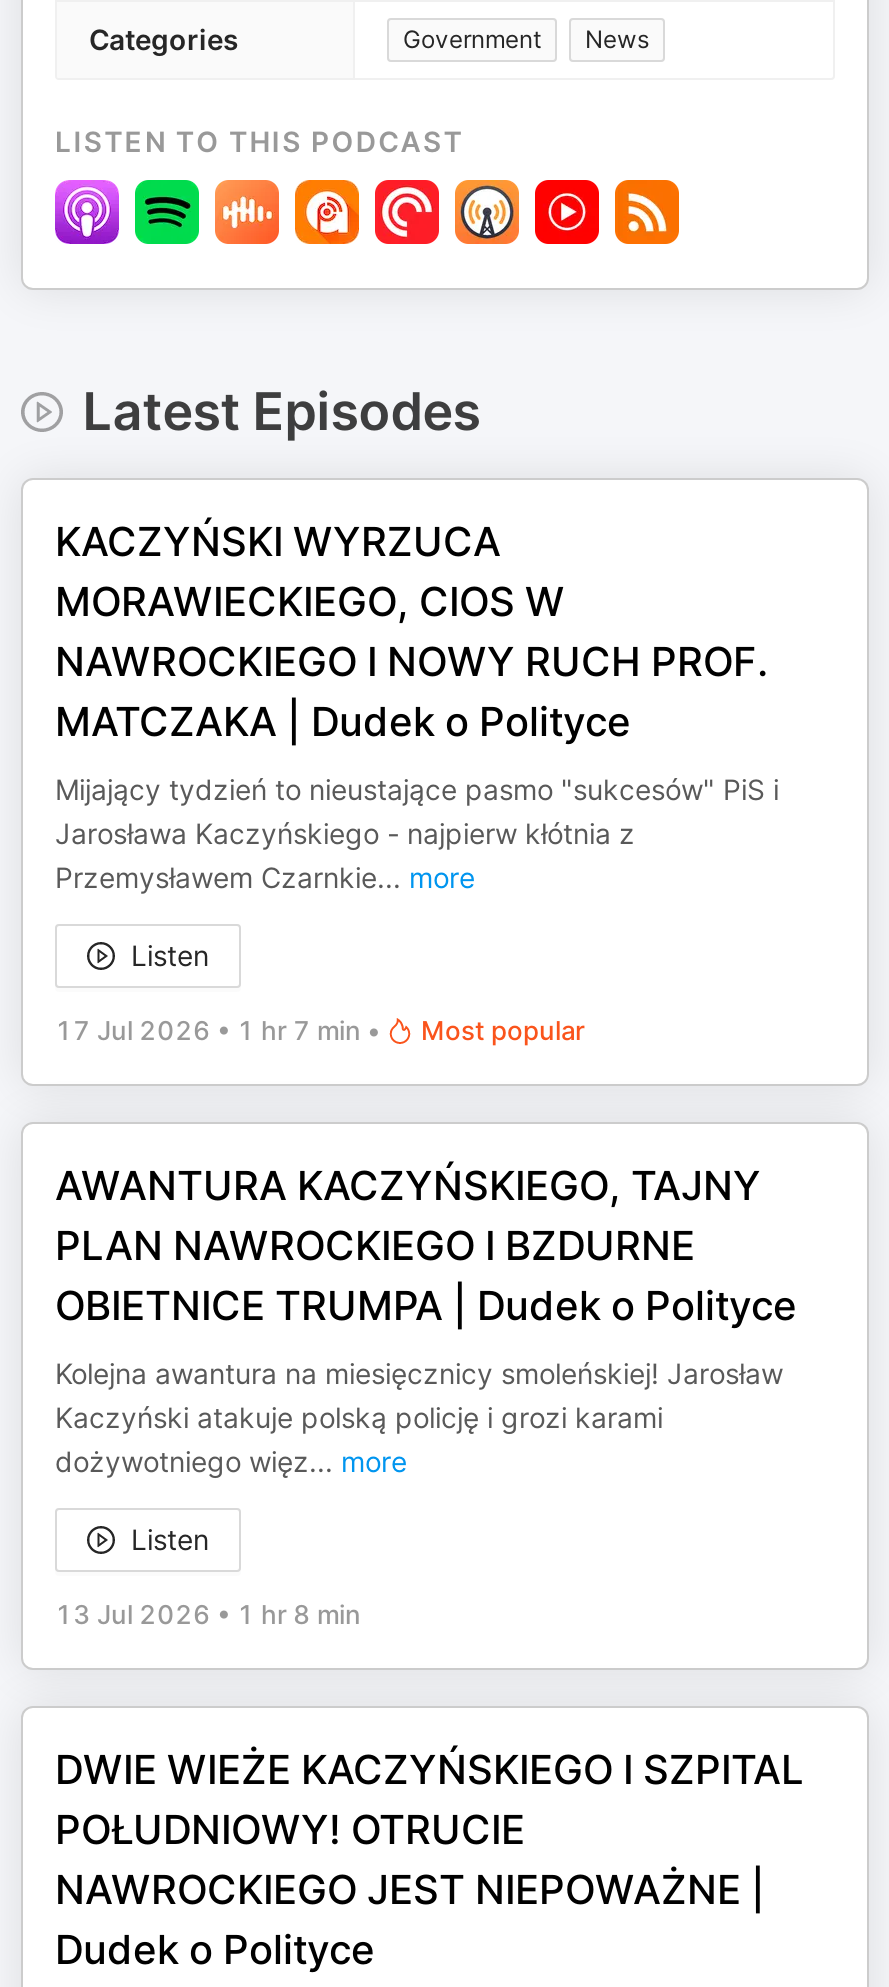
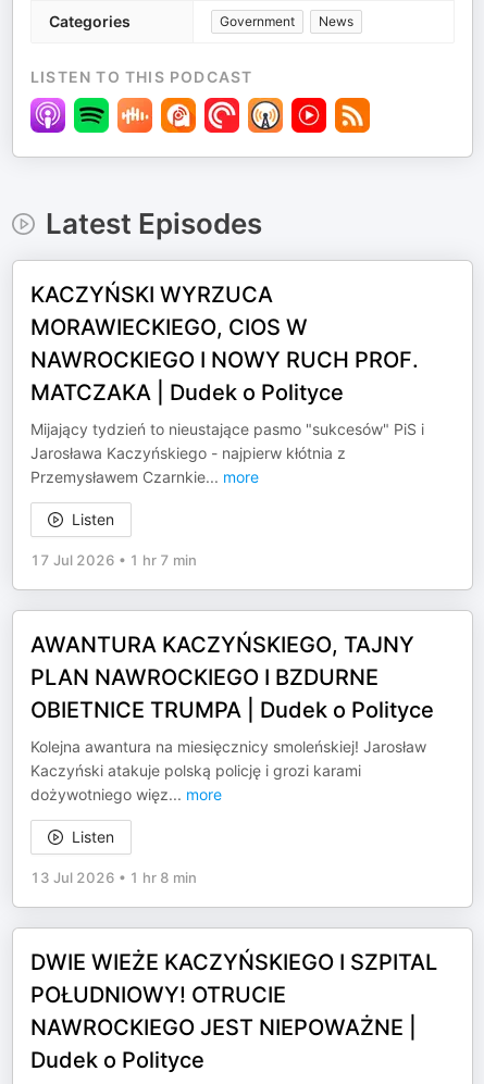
[55,1014,585,1046] 17 Jul 2026 • 1 hr 7 min • | Most popular -> [30,551,197,569] 17 Jul 2026 • 1 hr 7 min

